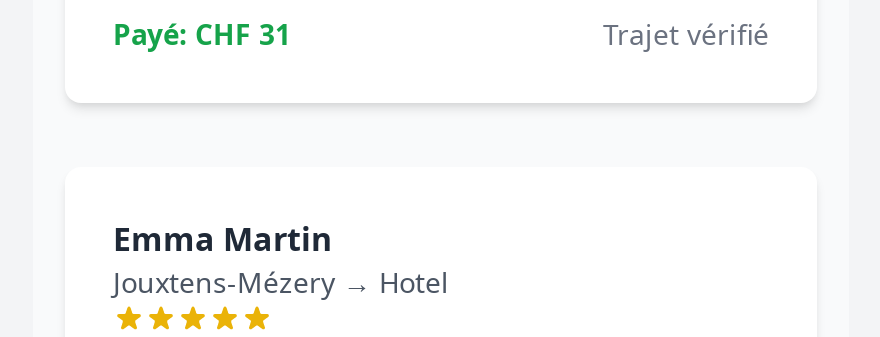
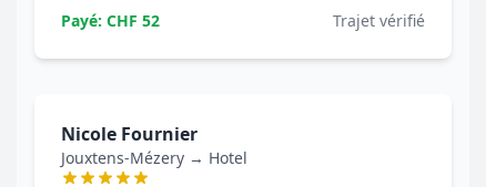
[113,15,291,53] Payé: CHF 31 -> [61,10,160,31] Payé: CHF 52
[113,217,333,261] Emma Martin -> [61,122,198,146] Nicole Fournier

